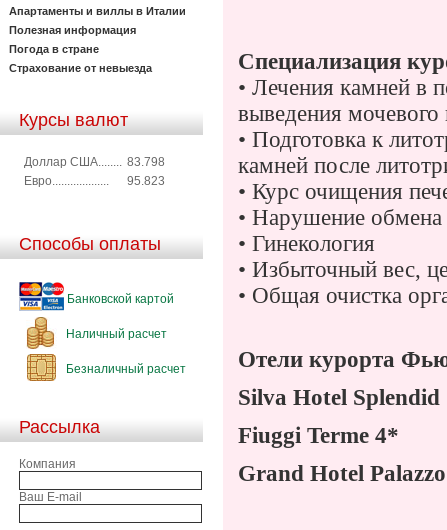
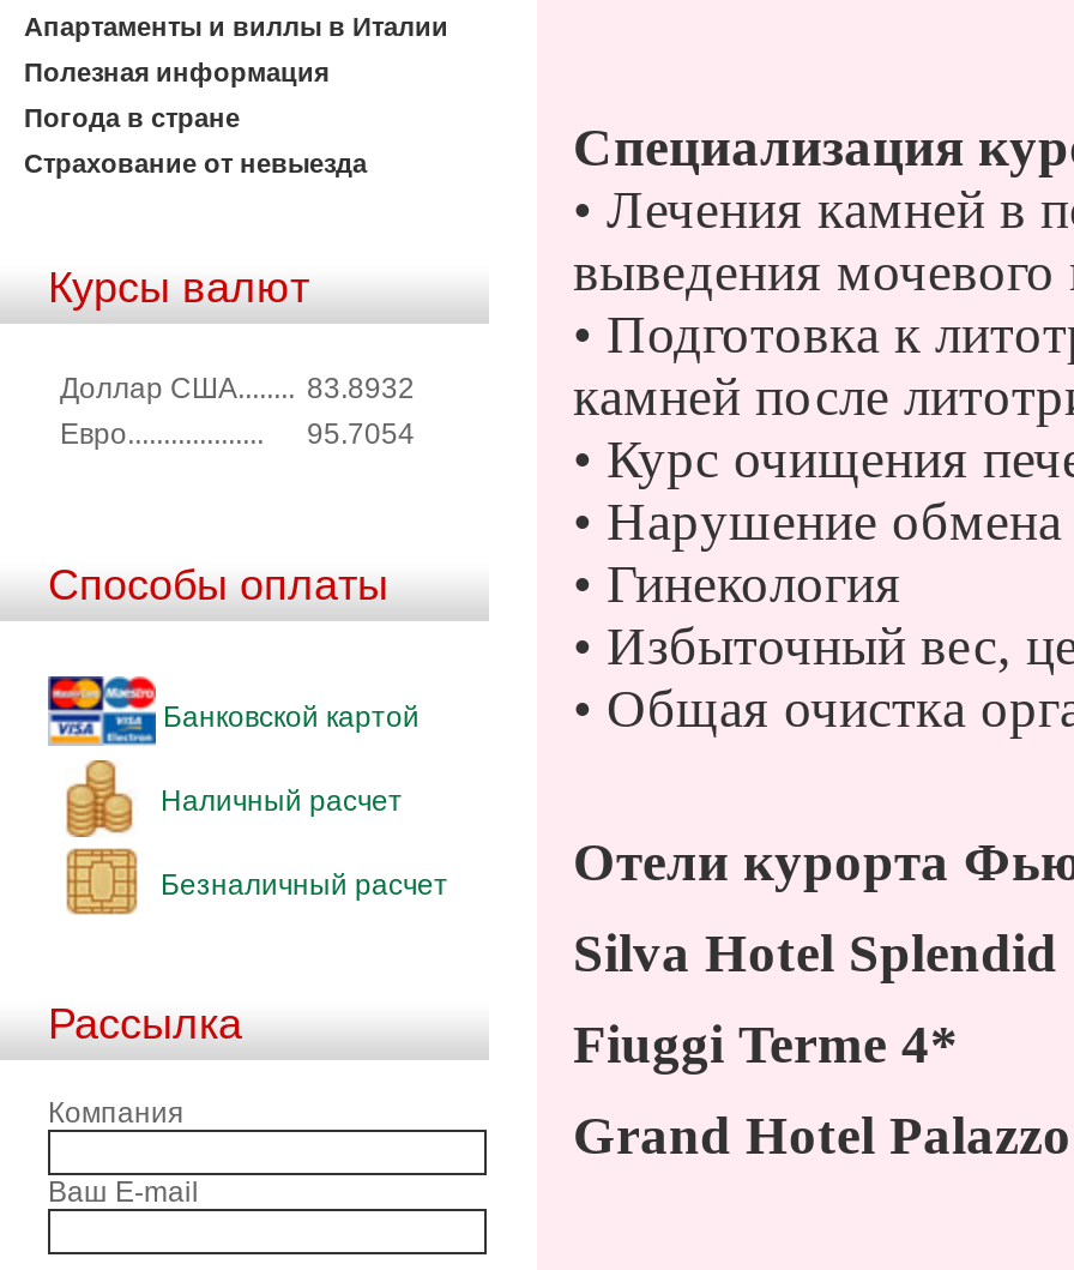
[24,155,165,169] Доллар США........ 83.798 -> [60,372,415,405] Доллар США........ 83.8932
[24,174,165,188] Евро................... 95.823 -> [60,417,415,451] Евро................... 95.7054

